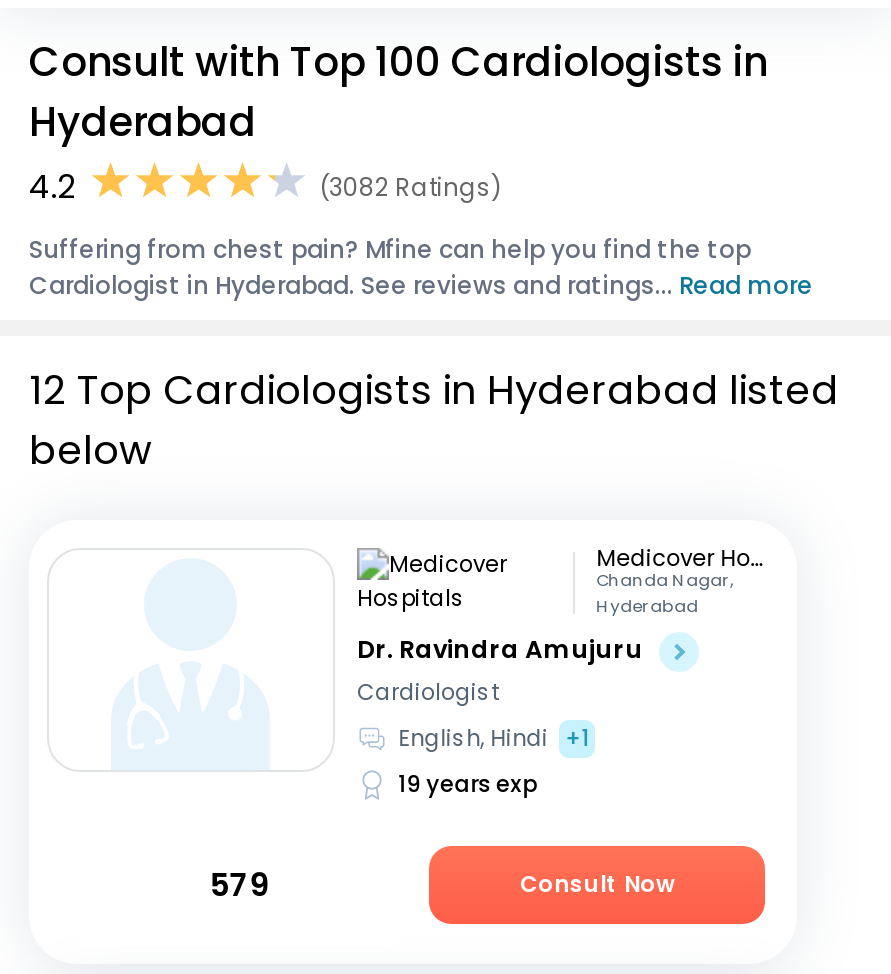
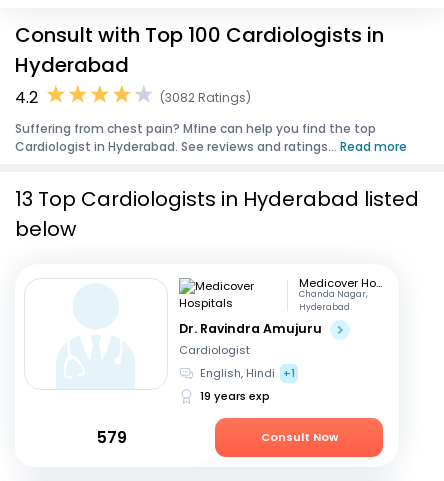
[29,362,839,418] 12 Top Cardiologists in Hyderabad listed -> [15,185,419,213] 13 Top Cardiologists in Hyderabad listed

